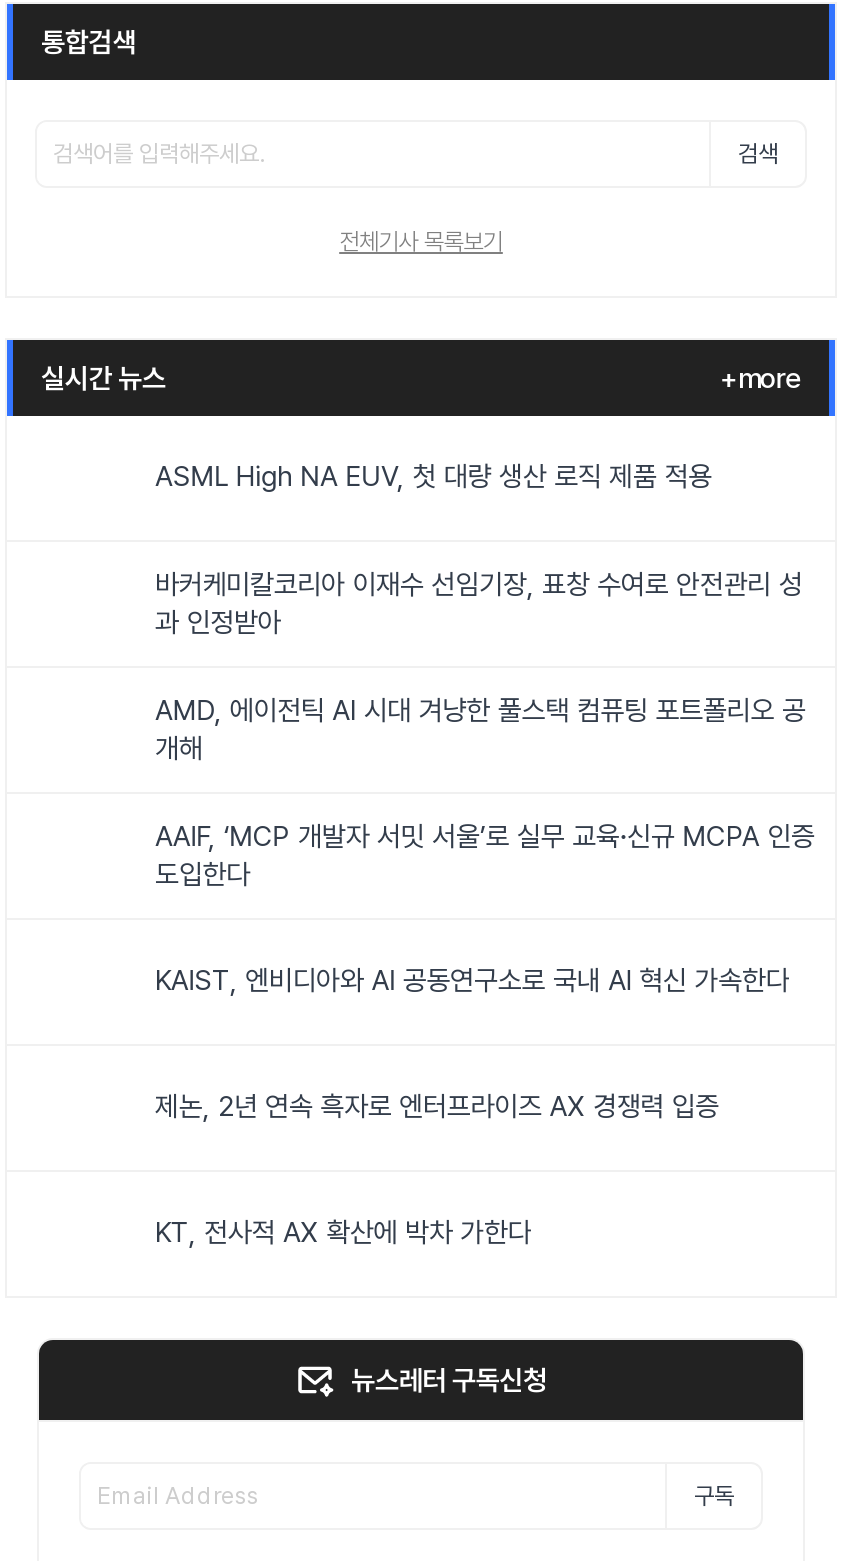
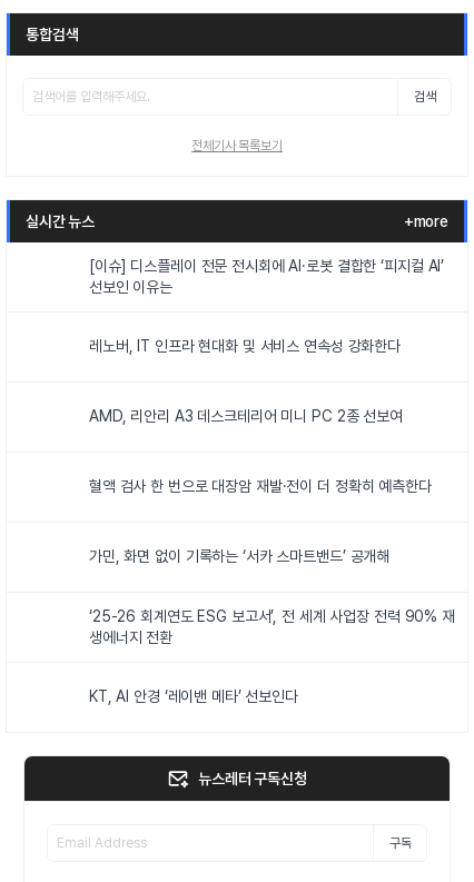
[155,461,712,493] ASML High NA EUV, 첫 대량 생산 로직 제품 적용 -> [89,257,444,296] [이슈] 디스플레이 전문 전시회에 AI·로봇 결합한 ‘피지컬 AI’ | 선보인 이유는
[155,568,803,638] 바커케미칼코리아 이재수 선임기장, 표창 수여로 안전관리 성 | 과 인정받아 -> [89,337,401,355] 레노버, IT 인프라 현대화 및 서비스 연속성 강화한다
[155,694,806,764] AMD, 에이전틱 AI 시대 겨냥한 풀스택 컴퓨팅 포트폴리오 공 | 개해 -> [89,408,403,425] AMD, 리안리 A3 데스크테리어 미니 PC 2종 선보여
[155,820,815,890] AAIF, ‘MCP 개발자 서밋 서울’로 실무 교육·신규 MCPA 인증 | 도입한다 -> [89,478,431,495] 혈액 검사 한 번으로 대장암 재발·전이 더 정확히 예측한다
[155,965,789,997] KAIST, 엔비디아와 AI 공동연구소로 국내 AI 혁신 가속한다 -> [89,548,390,565] 가민, 화면 없이 기록하는 ‘서카 스마트밴드’ 공개해
[155,1091,719,1123] 제논, 2년 연속 흑자로 엔터프라이즈 AX 경쟁력 입증 -> [89,607,455,646] ‘25-26 회계연도 ESG 보고서’, 전 세계 사업장 전력 90% 재 | 생에너지 전환
[155,1217,531,1249] KT, 전사적 AX 확산에 박차 가한다 -> [89,688,298,706] KT, AI 안경 ‘레이밴 메타’ 선보인다

